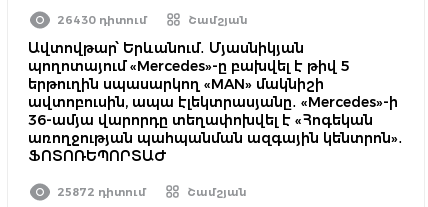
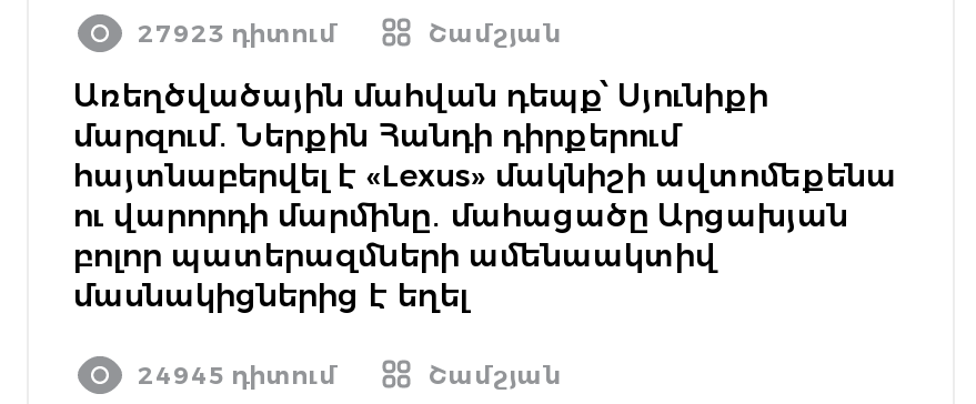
[57,13,147,27] 26430 դիտում -> [138,17,338,48] 27923 դիտում
[28,39,403,165] Ավտովթար՝ Երևանում․ Մյասնիկյան | պողոտայում «Mercedes»-ը բախվել է թիվ 5 | երթուղին սպասարկող «MAN» մակնիշի | ավտոբուսին, ապա էլեկտրասյանը․ «Mercedes»-ի | 36-ամյա վարորդը տեղափոխվել է «Հոգեկան | առողջության պահպանման ազգային կենտրոն»․ | ՖՈՏՈՌԵՊՈՐՏԱԺ -> [73,75,897,315] Առեղծվածային մահվան դեպք՝ Սյունիքի | մարզում․ Ներքին Հանդի դիրքերում | հայտնաբերվել է «Lexus» մակնիշի ավտոմեքենա | ու վարորդի մարմինը․ մահացածը Արցախյան | բոլոր պատերազմների ամենաակտիվ | մասնակիցներից է եղել
[57,185,146,199] 25872 դիտում -> [138,359,338,390] 24945 դիտում

